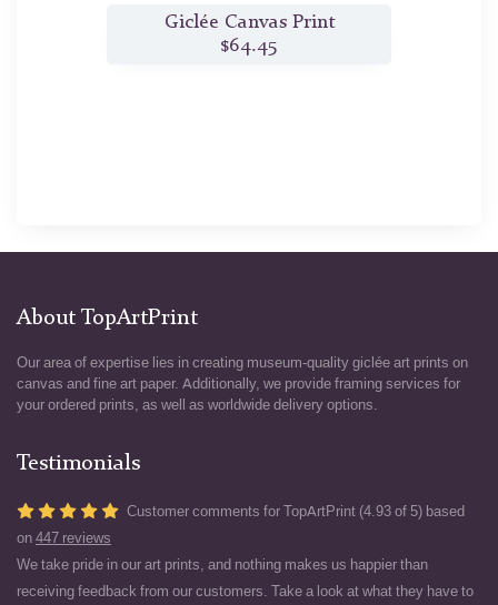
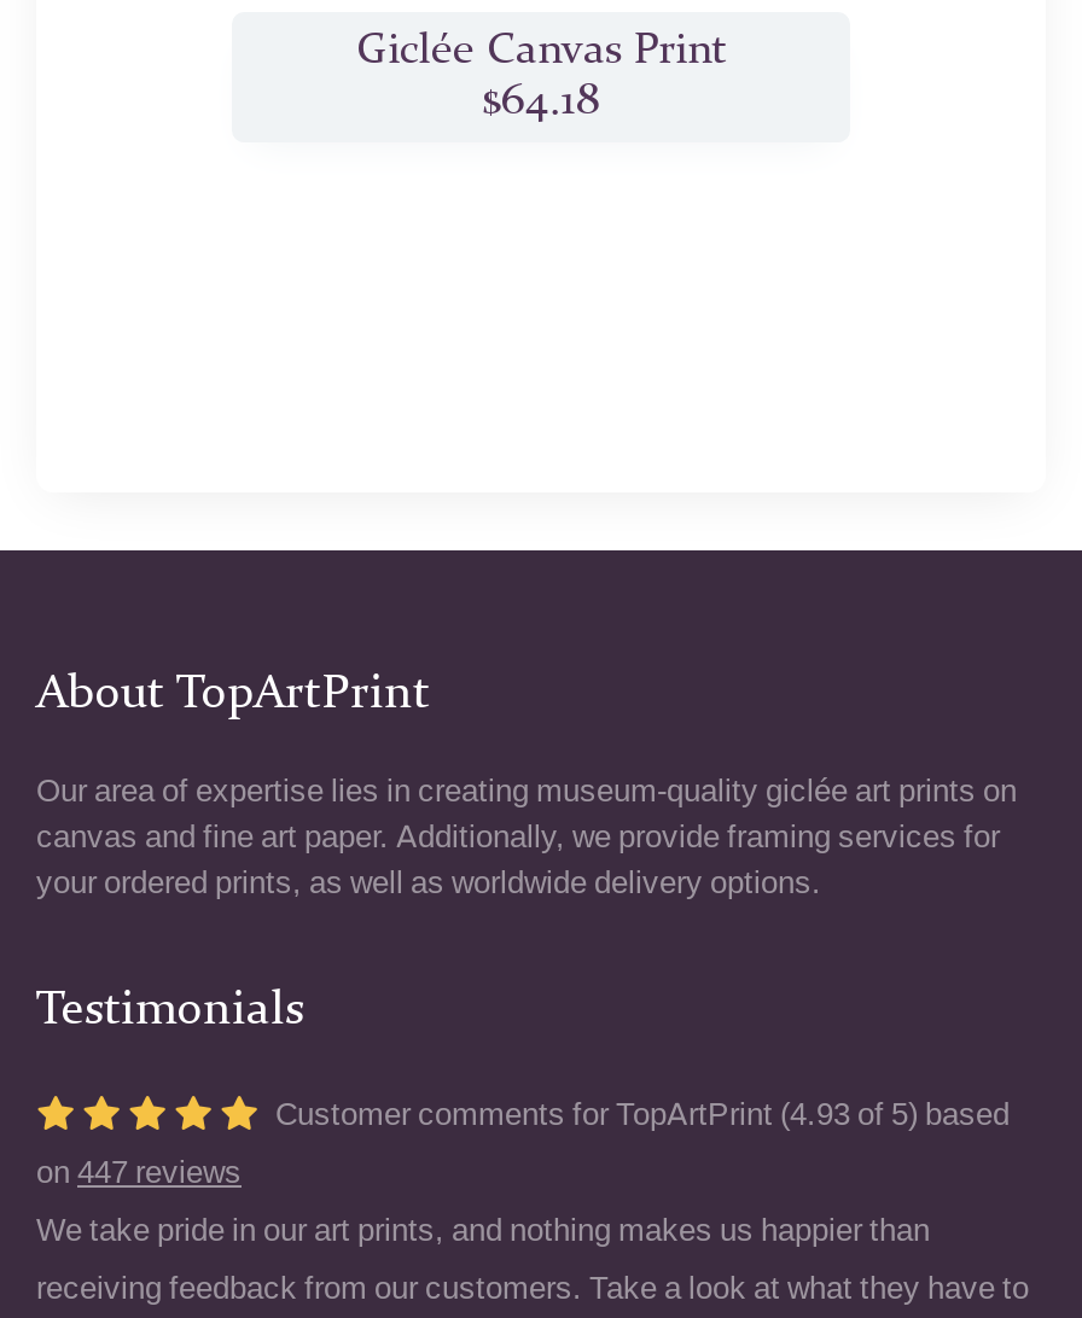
[220,36,278,56] $64.45 -> [482,80,600,124] $64.18

